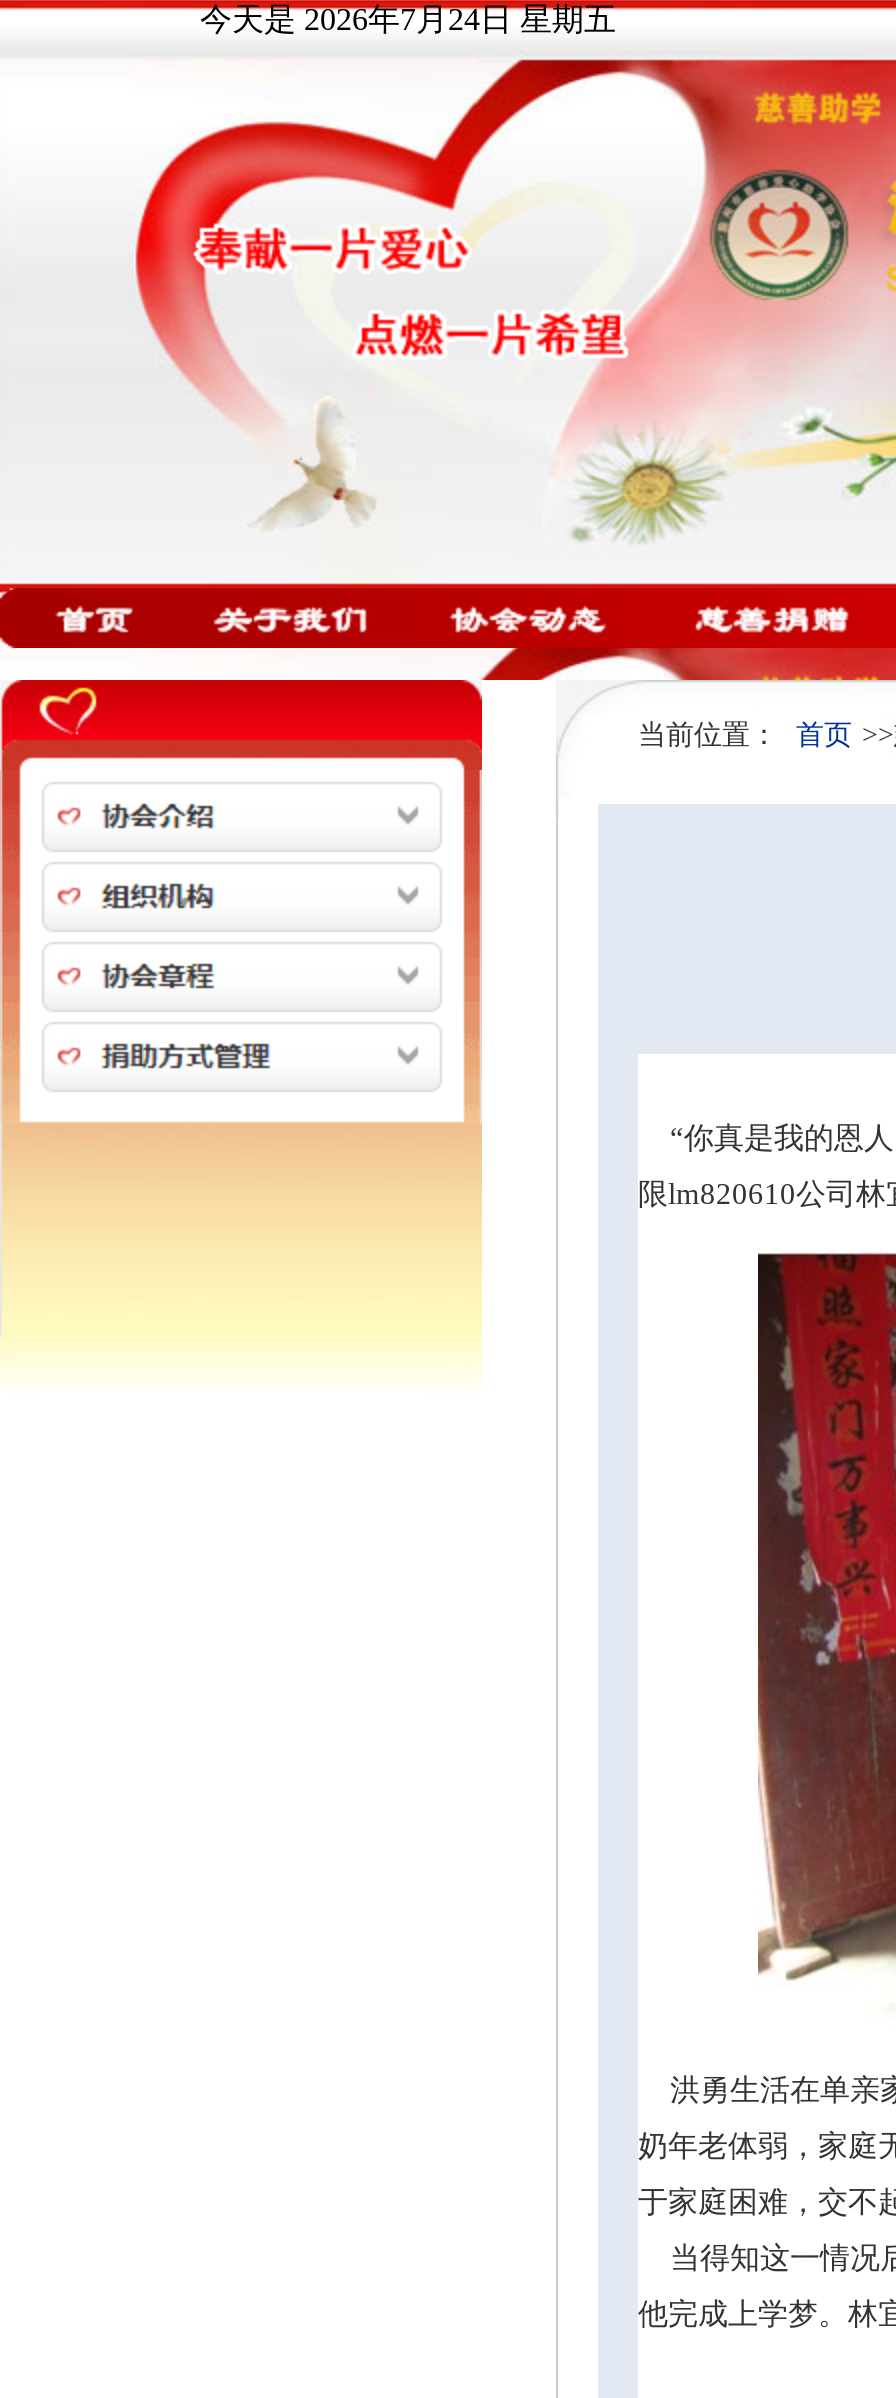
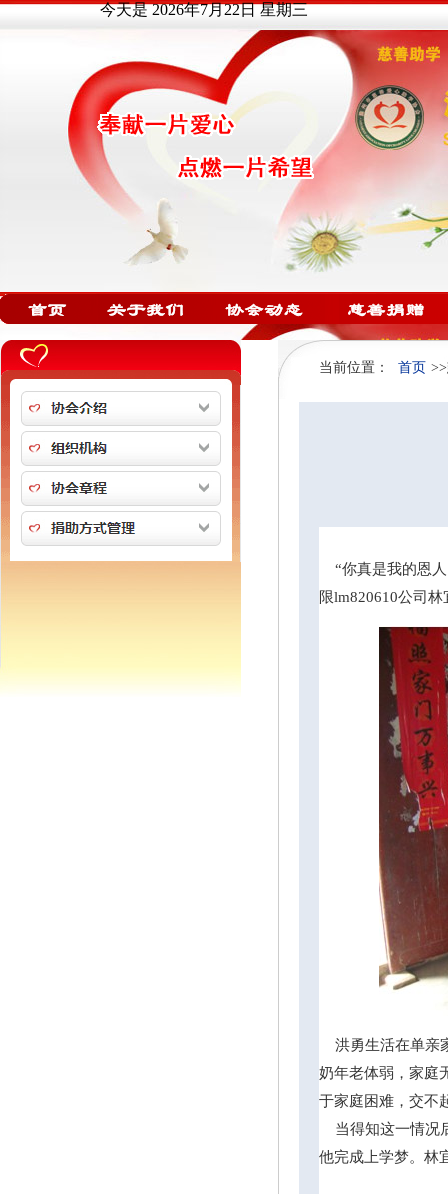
[200,2,616,36] 今天是2026年7月24日 星期五 -> [100,1,308,18] 今天是2026年7月22日 星期三

